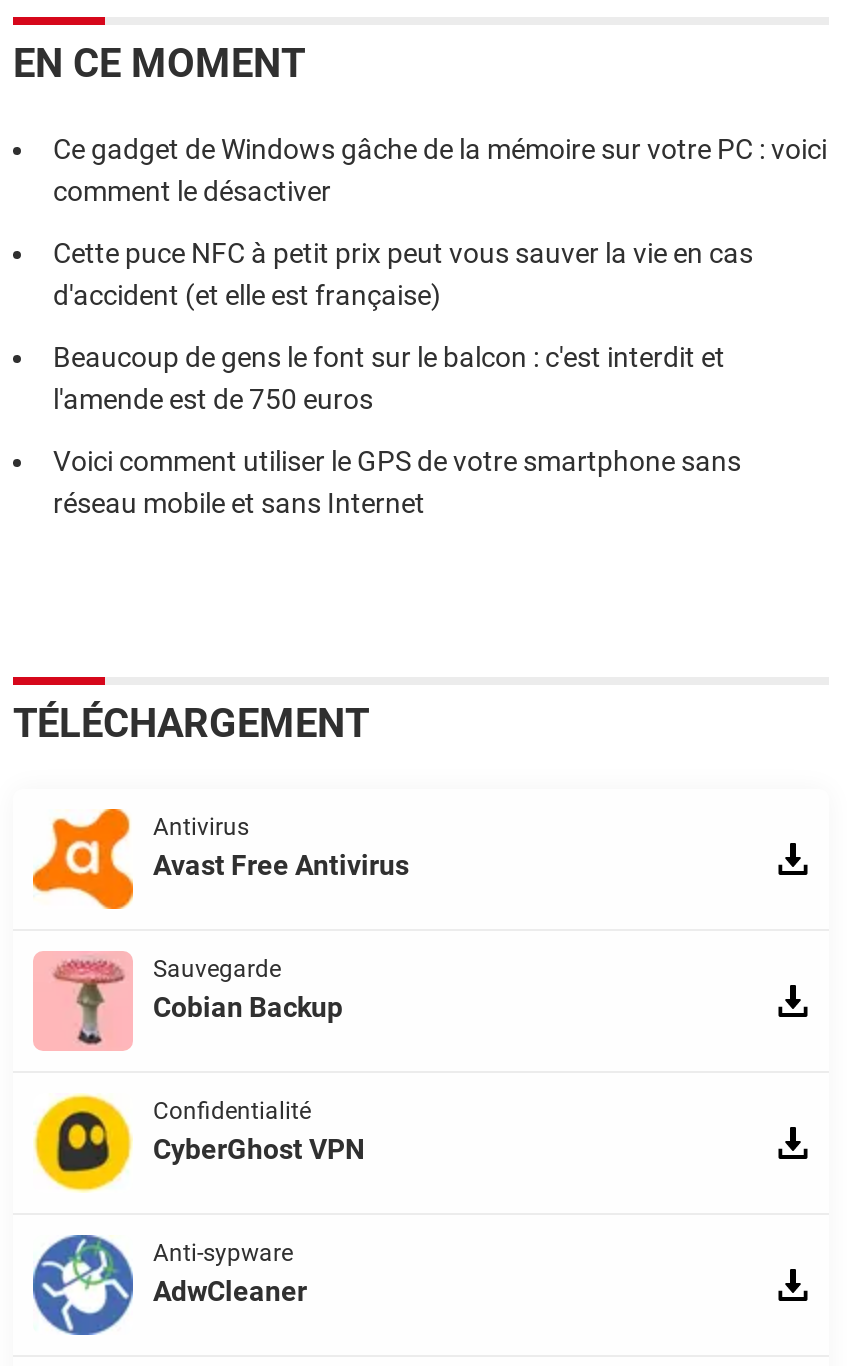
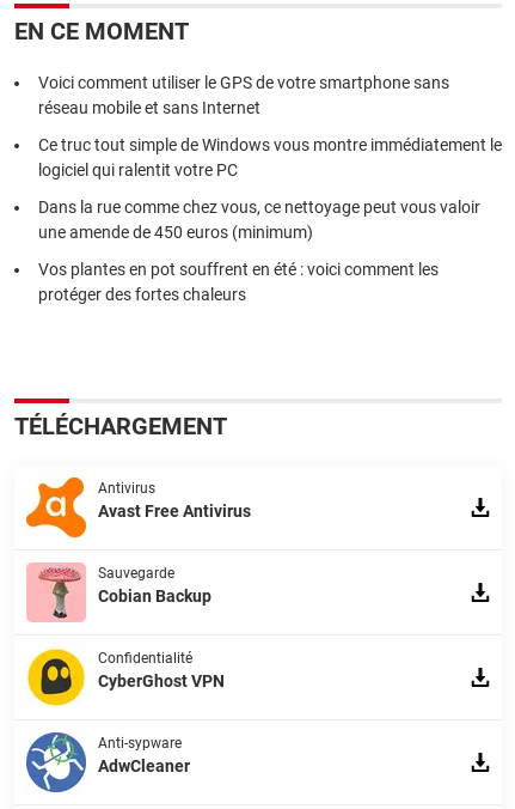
[53,133,827,415] Ce gadget de Windows gâche de la mémoire sur votre PC : voici | comment le désactiver | Cette puce NFC à petit prix peut vous sauver la vie en cas | d'accident (et elle est française) | Beaucoup de gens le font sur le balcon : c'est interdit et | l'amende est de 750 euros -> none
moved [53,445,741,519] -> [38,73,449,117]: Voici comment utiliser le GPS de votre smartphone sans | réseau mobile et sans Internet
none -> [38,135,502,304] Ce truc tout simple de Windows vous montre immédiatement le | logiciel qui ralentit votre PC | Dans la rue comme chez vous, ce nettoyage peut vous valoir | une amende de 450 euros (minimum) | Vos plantes en pot souffrent en été : voici comment les | protéger des fortes chaleurs

